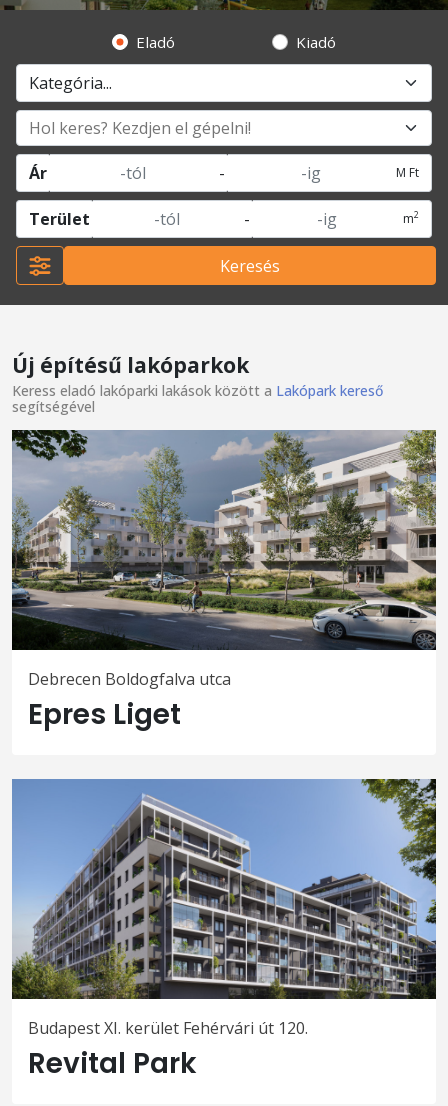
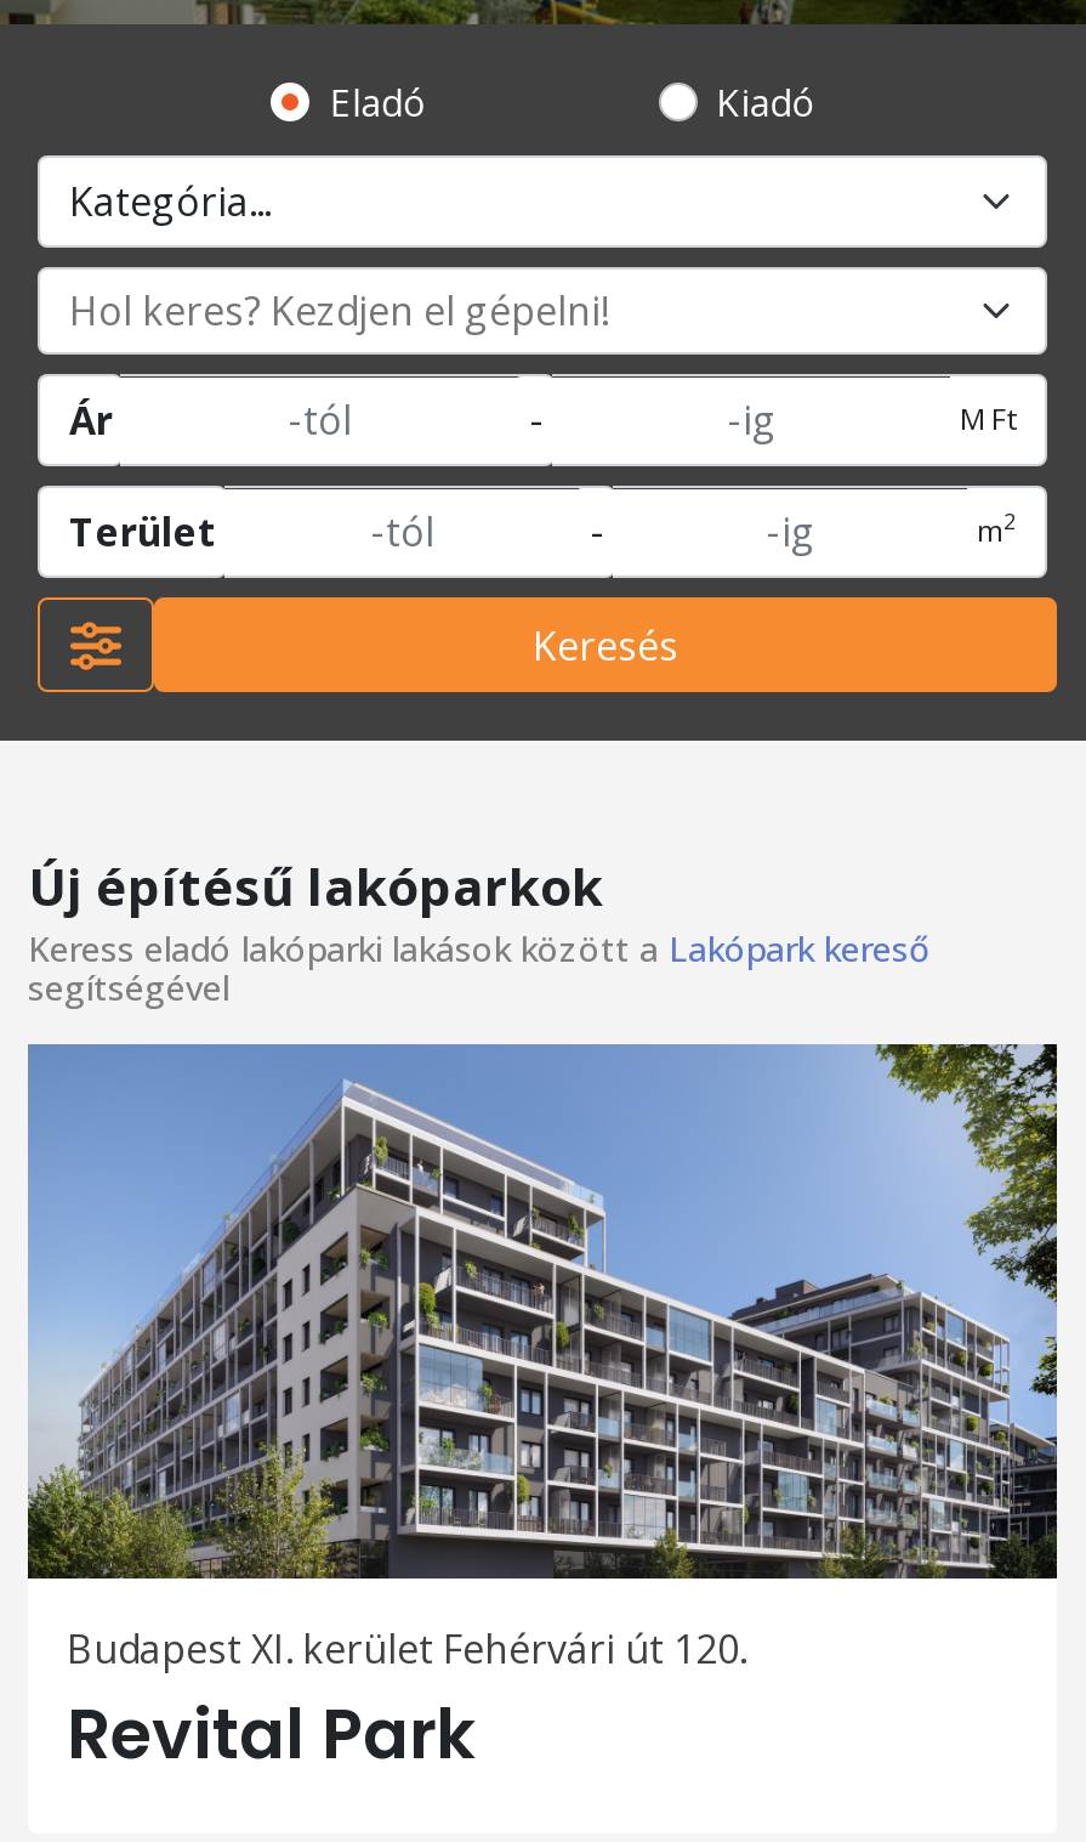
[11,429,437,734] [image] | Debrecen Boldogfalva utca | Epres Liget -> none

